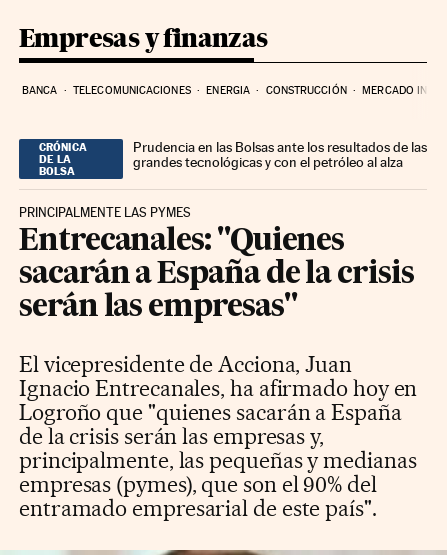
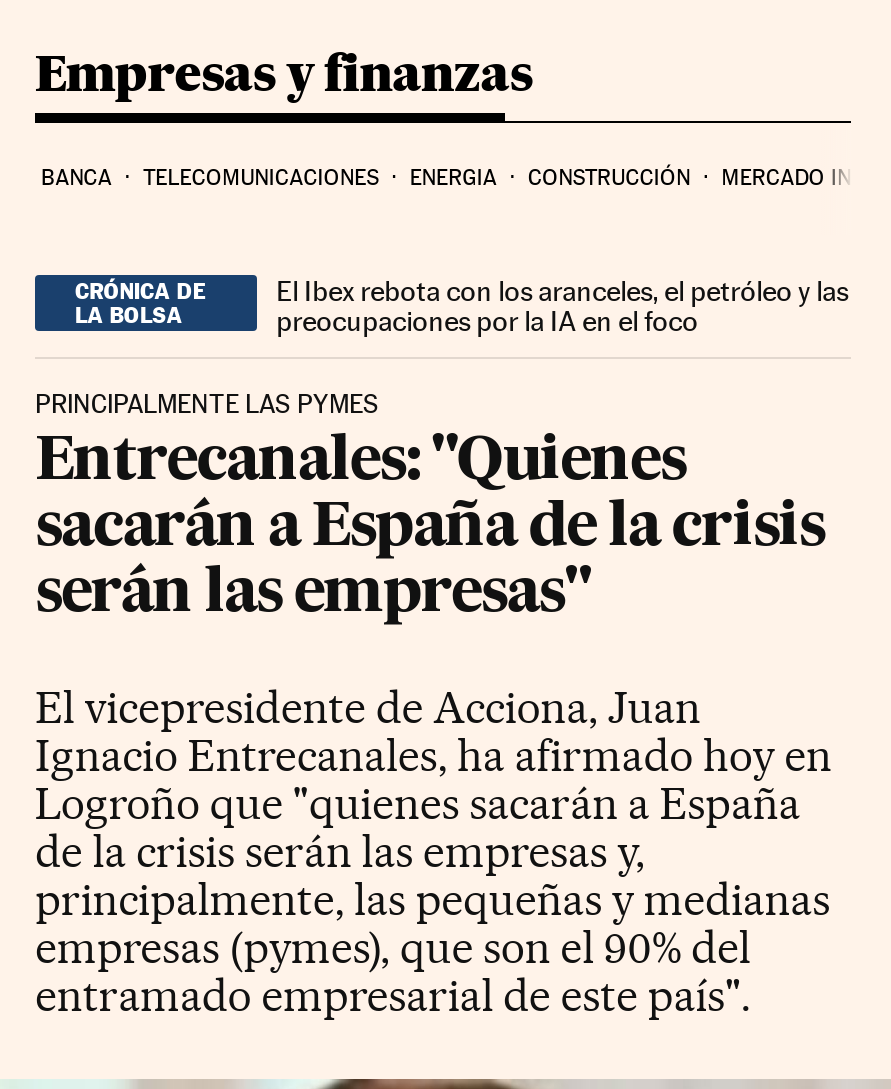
[133,139,427,170] Prudencia en las Bolsas ante los resultados de las | grandes tecnológicas y con el petróleo al alza -> [276,274,848,336] El Ibex rebota con los aranceles, el petróleo y las | preocupaciones por la IA en el foco

